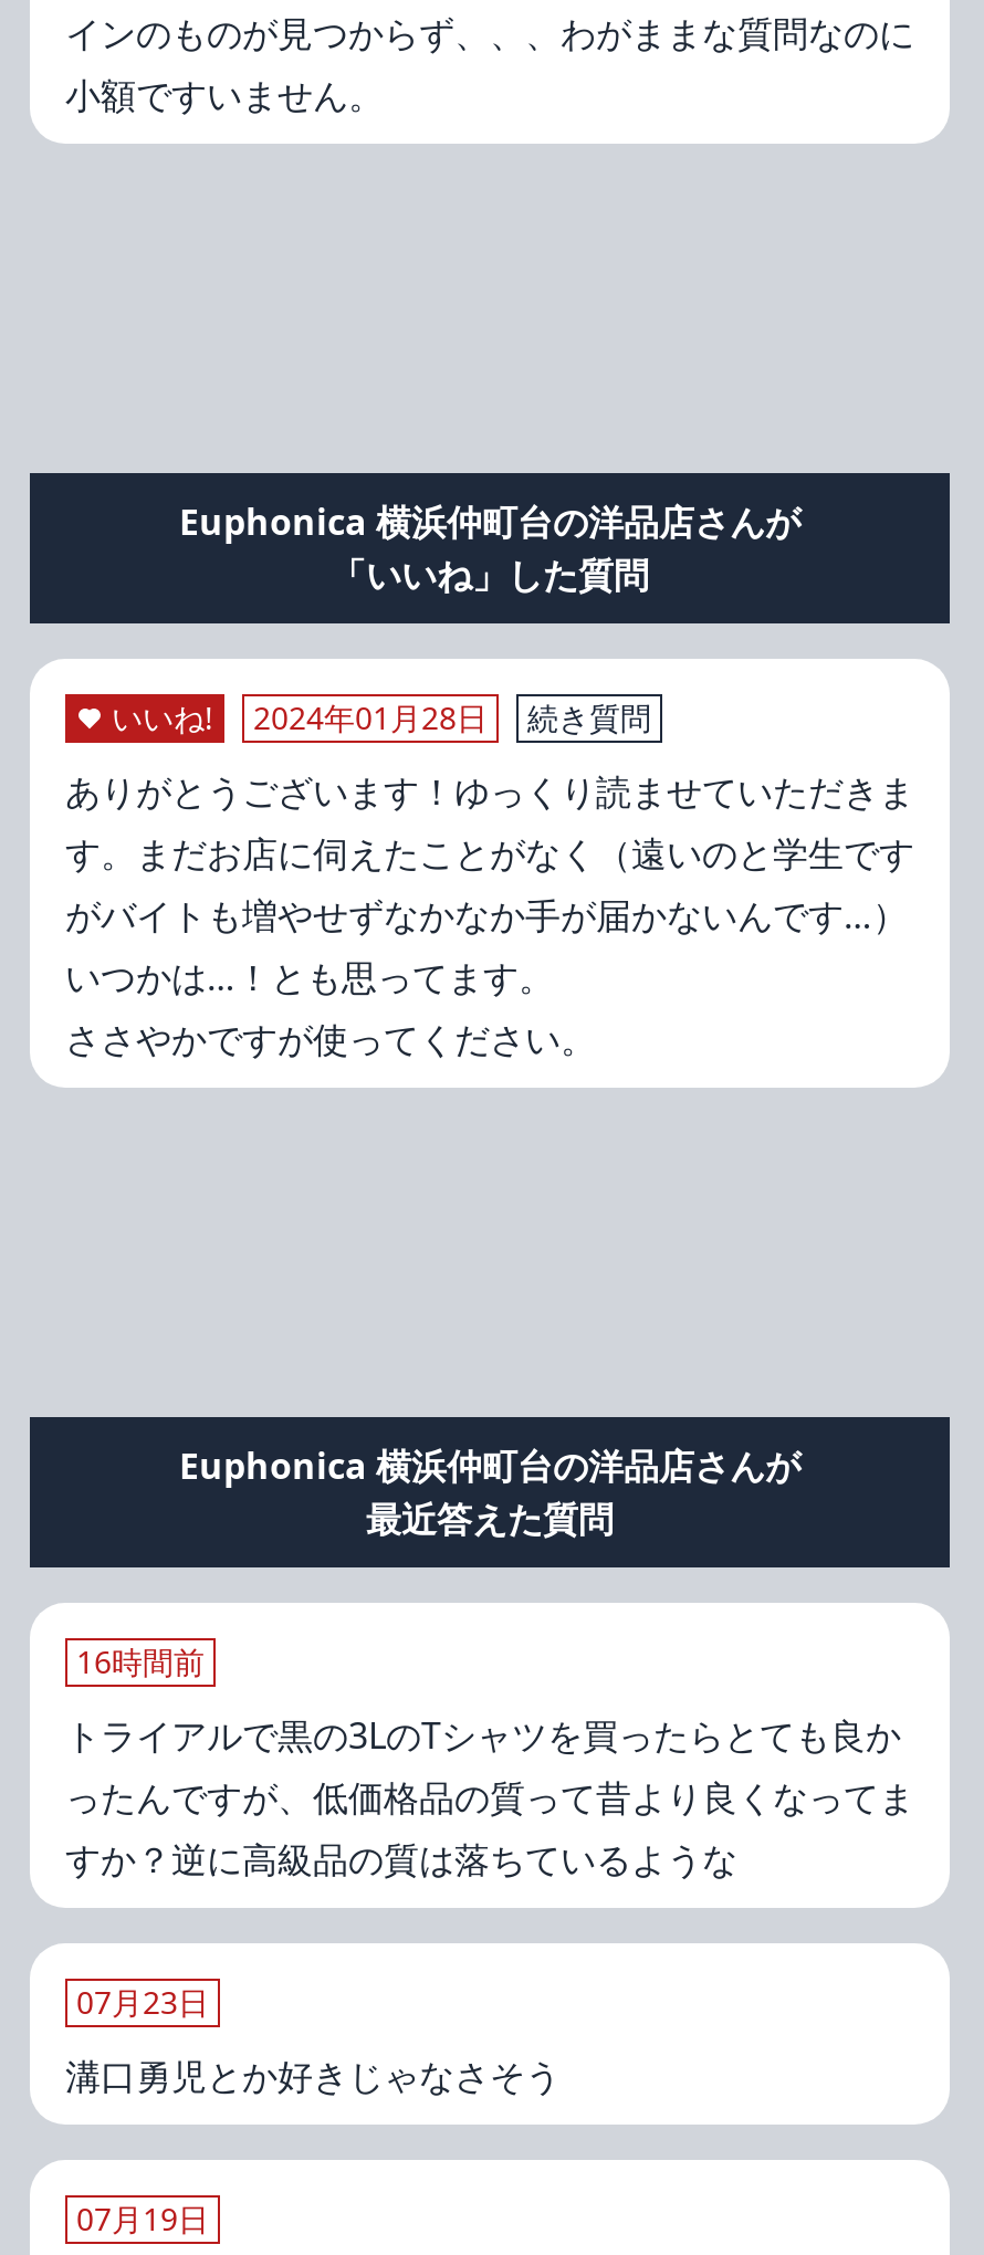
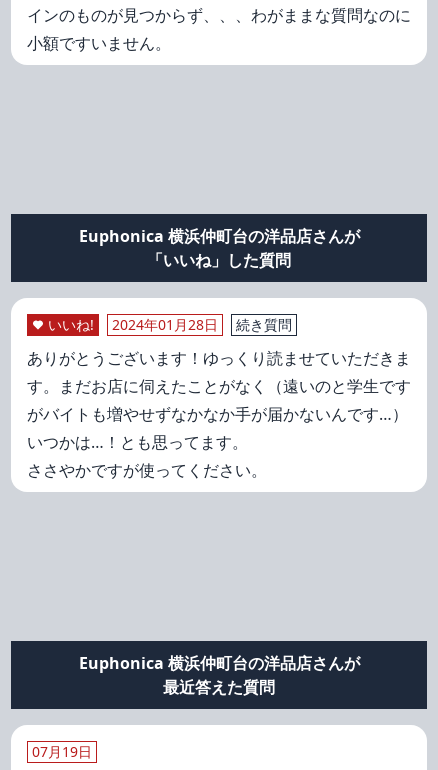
[65,1640,914,2100] 16時間前 | トライアルで黒の3LのTシャツを買ったらとても良か | ったんですが、低価格品の質って昔より良くなってま | すか？逆に高級品の質は落ちているような | 07月23日 | 溝口勇児とか好きじゃなさそう -> none

